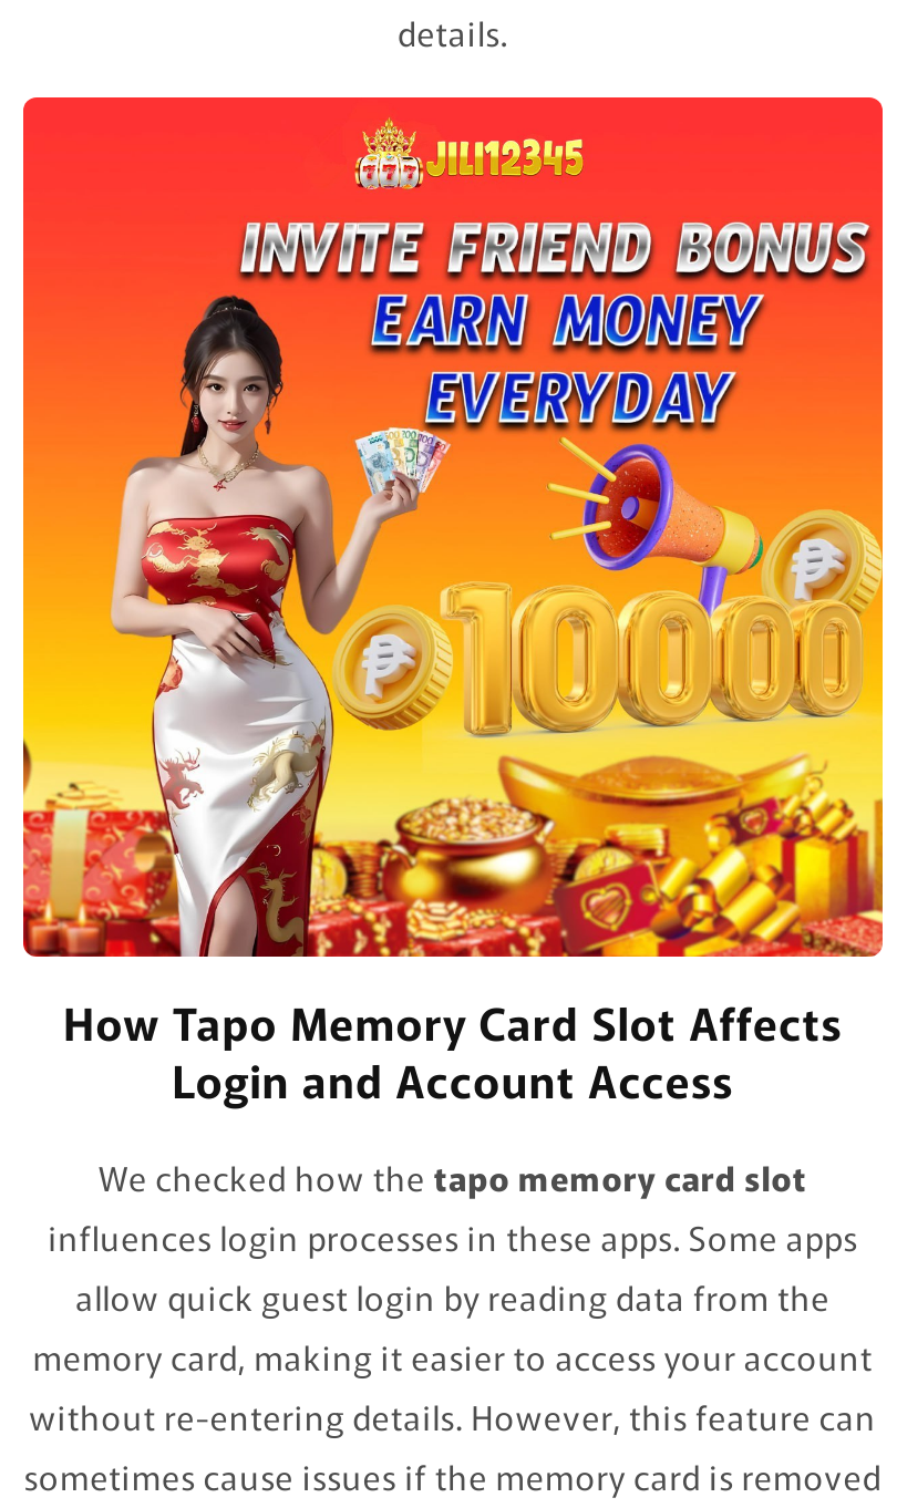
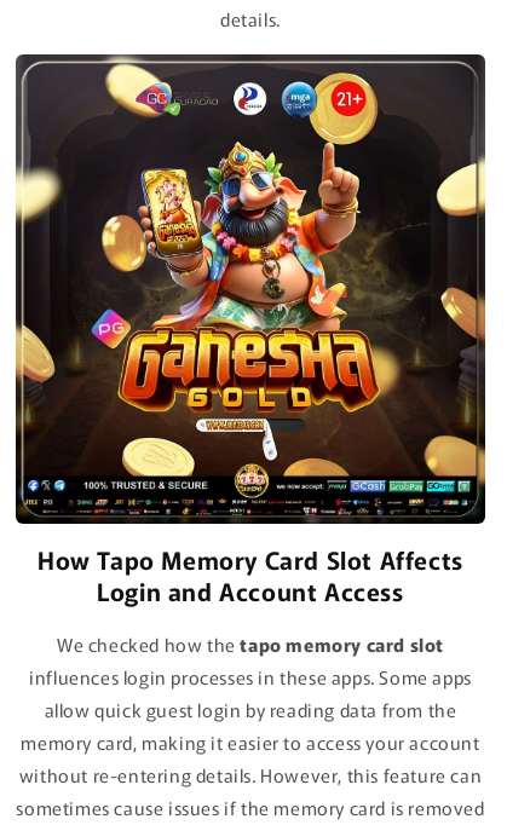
[21,95,885,959] [image] -> [15,53,486,525] [image]

